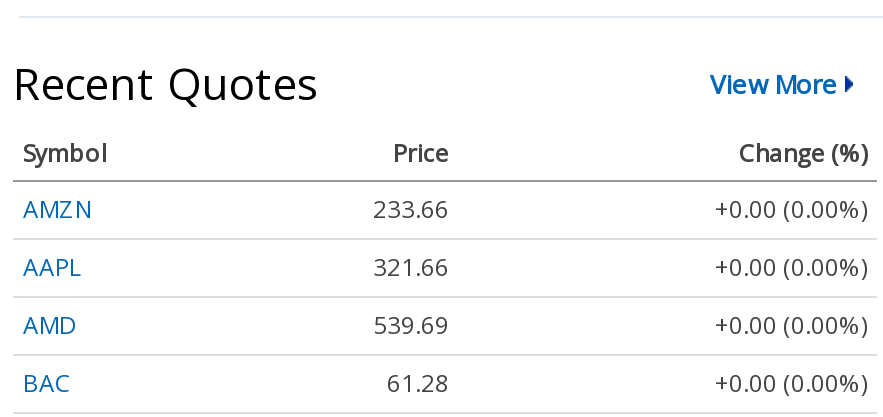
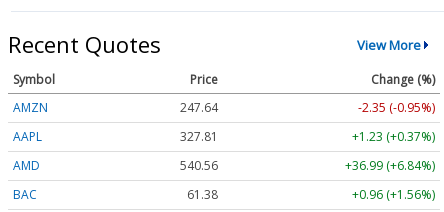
[373,193,449,227] 233.66 -> [180,99,218,116] 247.64
[715,193,867,227] +0.00 (0.00%) -> [358,99,435,116] -2.35 (-0.95%)
[373,251,449,285] 321.66 -> [180,128,218,145] 327.81
[715,251,867,285] +0.00 (0.00%) -> [352,128,435,145] +1.23 (+0.37%)
[373,309,449,343] 539.69 -> [180,157,218,174] 540.56
[715,309,867,343] +0.00 (0.00%) -> [345,157,435,174] +36.99 (+6.84%)
[387,367,449,401] 61.28 -> [187,186,218,203] 61.38
[715,367,867,401] +0.00 (0.00%) -> [352,186,435,203] +0.96 (+1.56%)

